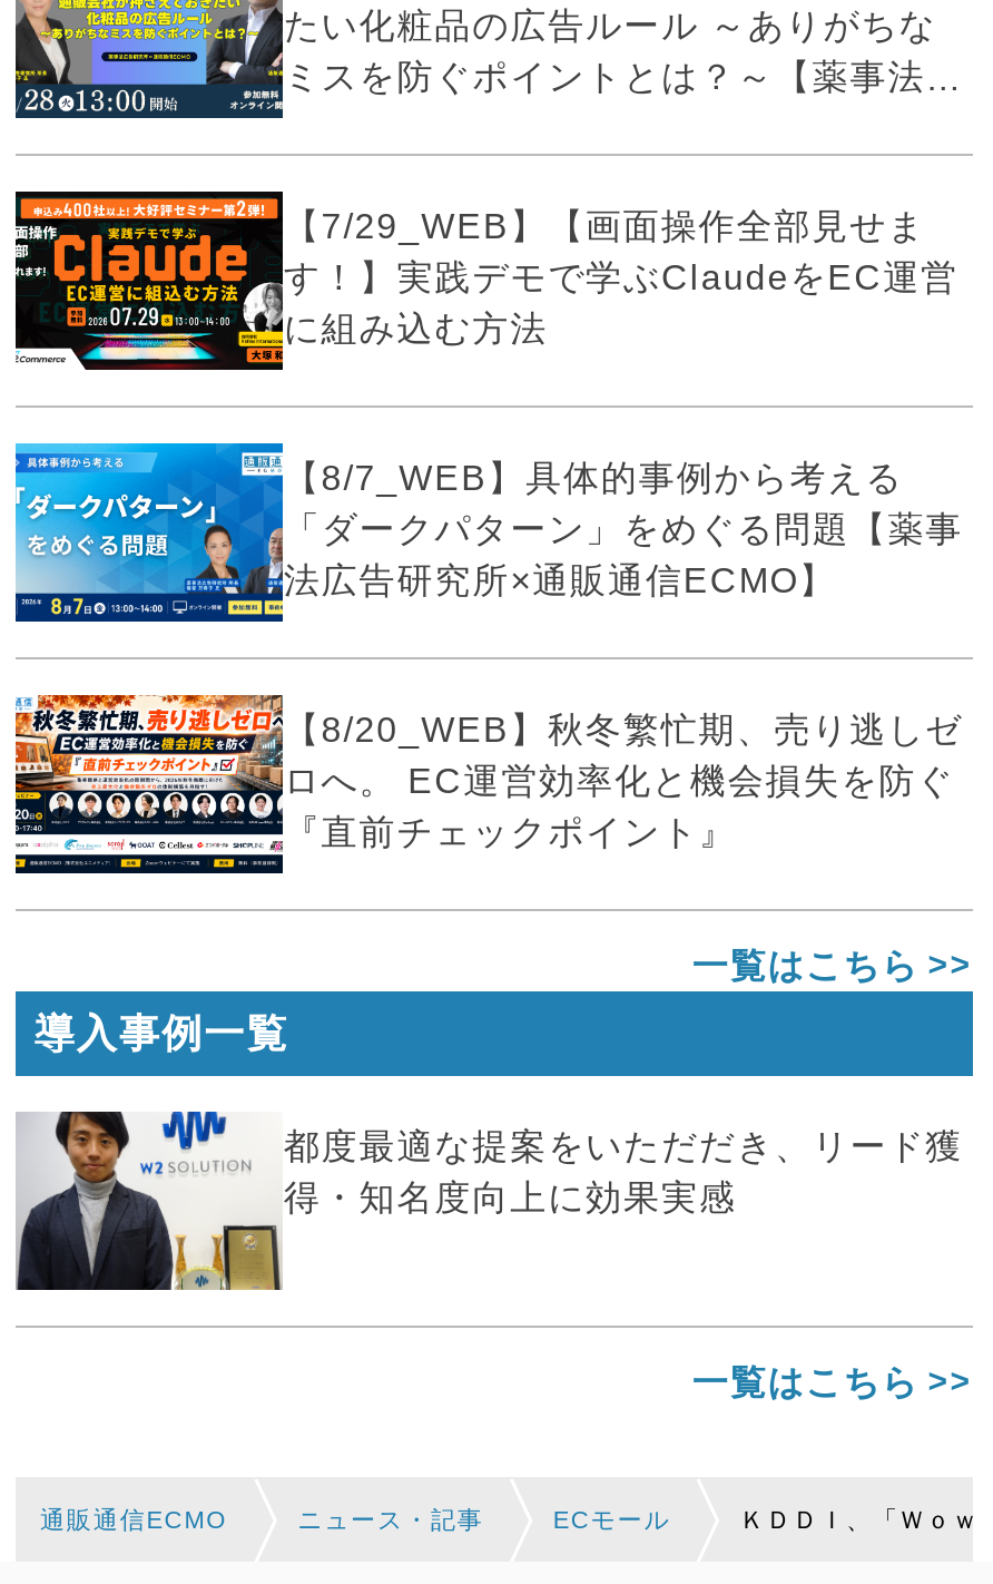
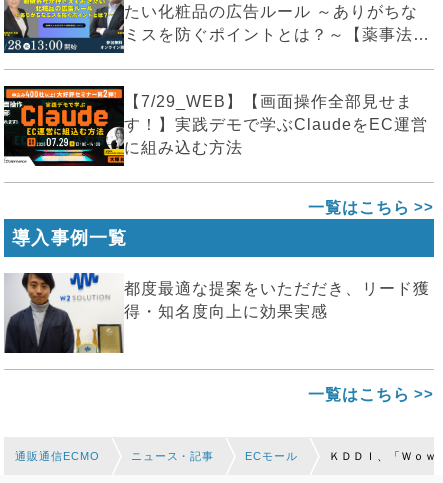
[13,441,963,622] [image] | 【8/7_WEB】具体的事例から考える | 「ダークパターン」をめぐる問題【薬事 | 法広告研究所×通販通信ECMO】 -> none
[13,693,963,876] [image] | 【8/20_WEB】秋冬繁忙期、売り逃しゼ | ロへ。 EC運営効率化と機会損失を防ぐ | 『直前チェックポイント』 -> none

